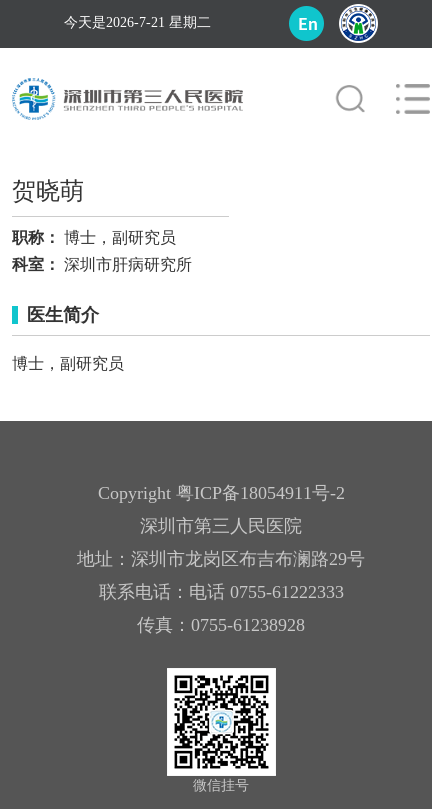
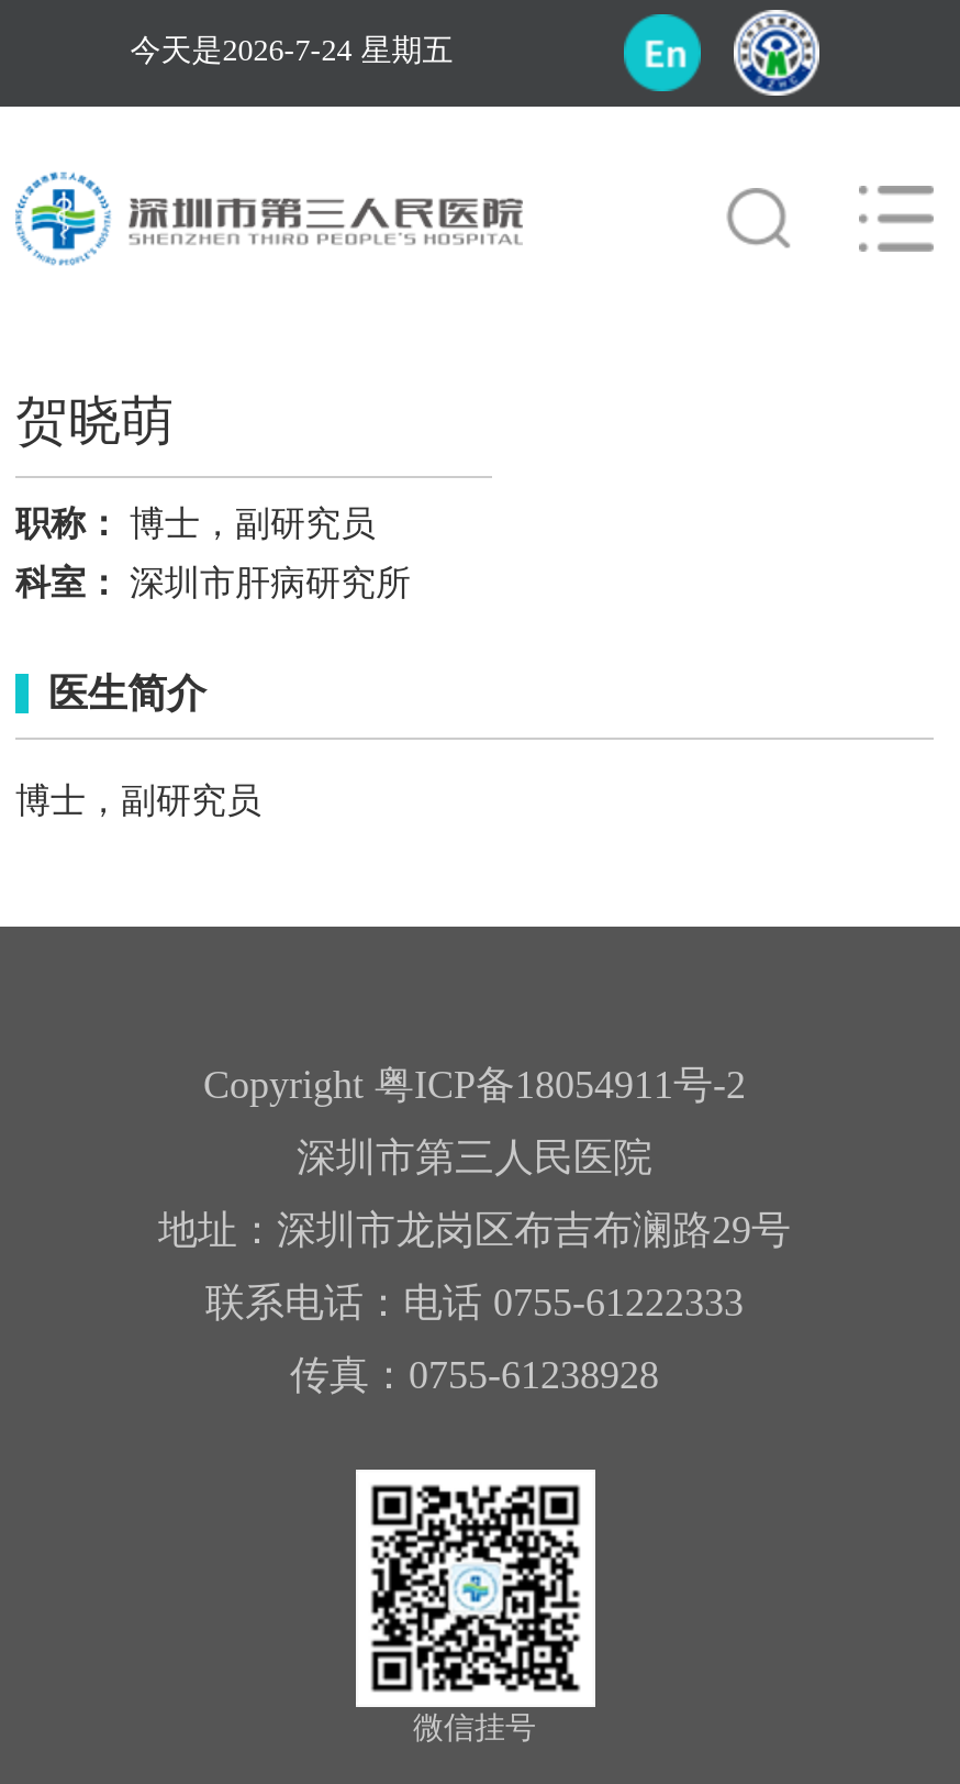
[64,15,211,30] 今天是2026-7-21 星期二 -> [130,34,453,67] 今天是2026-7-24 星期五

